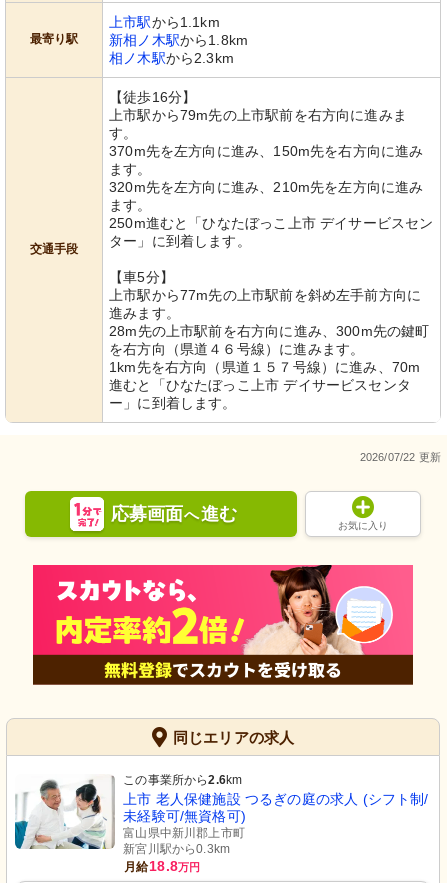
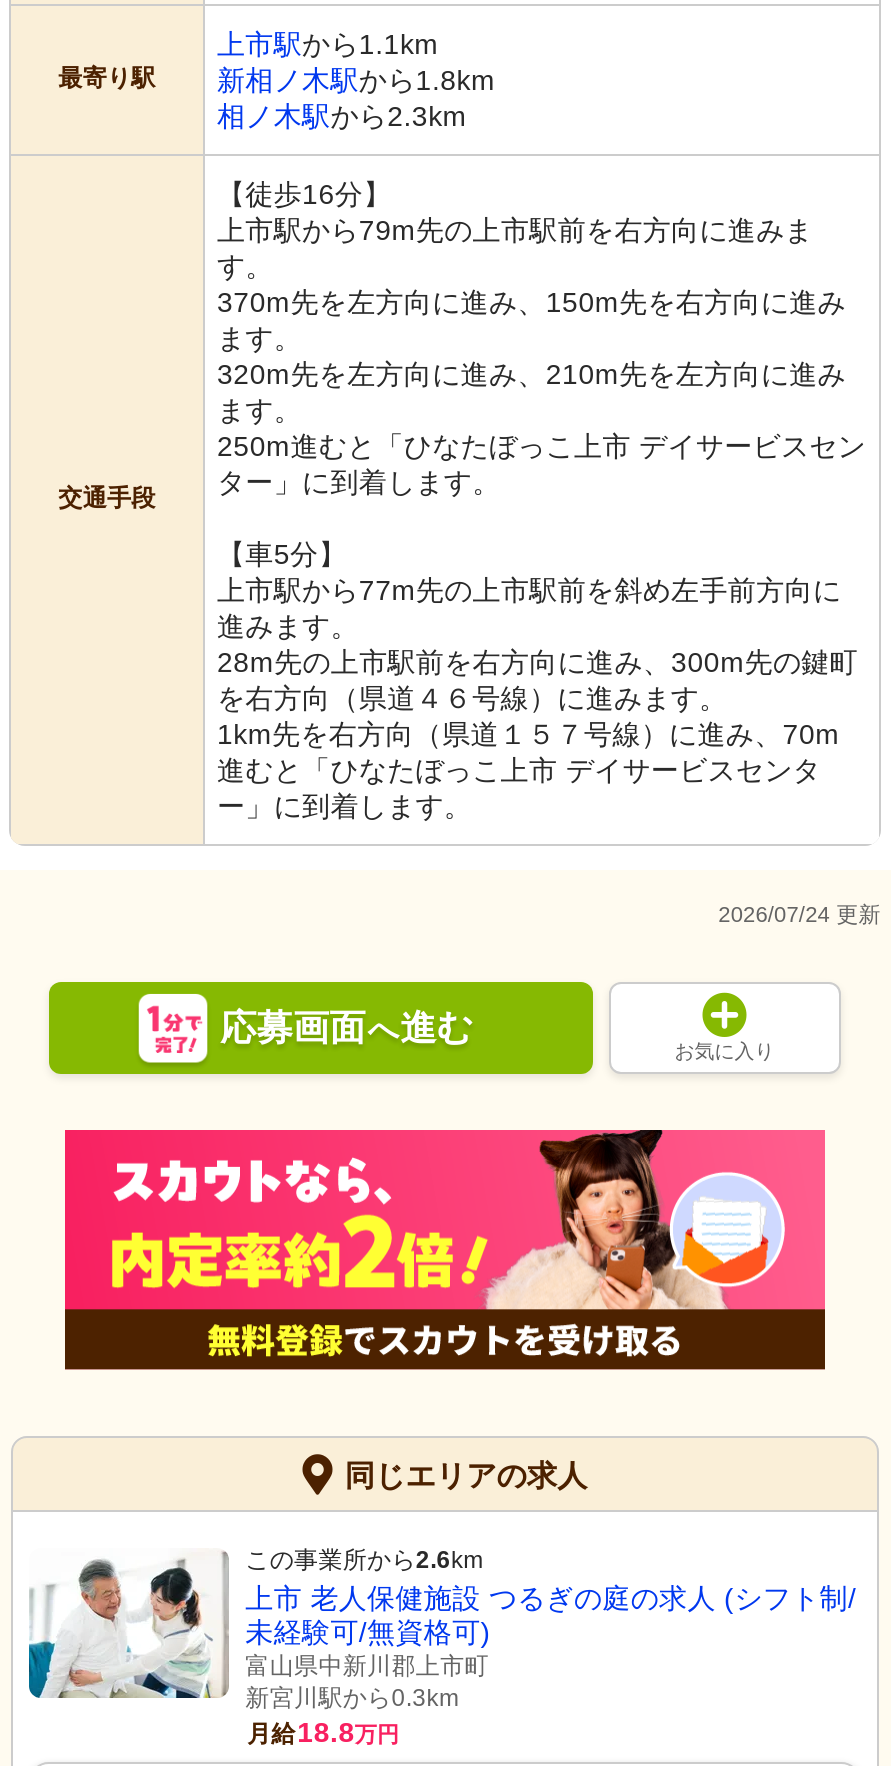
[360,451,441,463] 2026/07/22 更新 -> [718,902,881,926] 2026/07/24 更新

